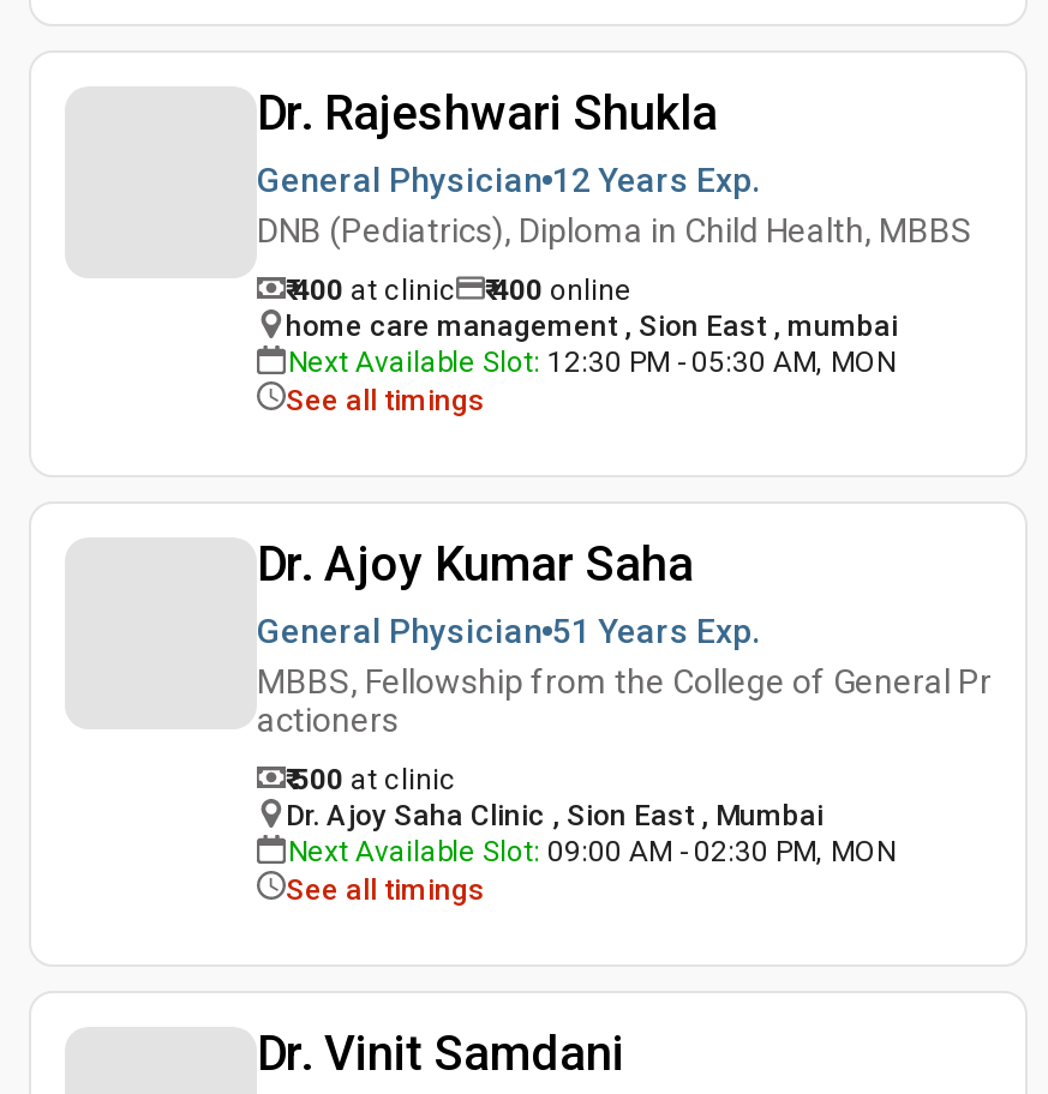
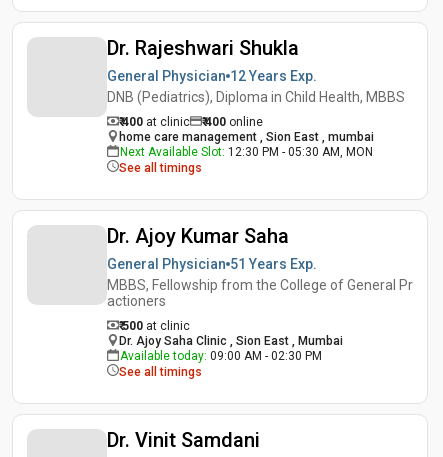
[288,835,896,868] Next Available Slot: 09:00 AM - 02:30 PM, MON -> [120,349,322,363] Available today: 09:00 AM - 02:30 PM

